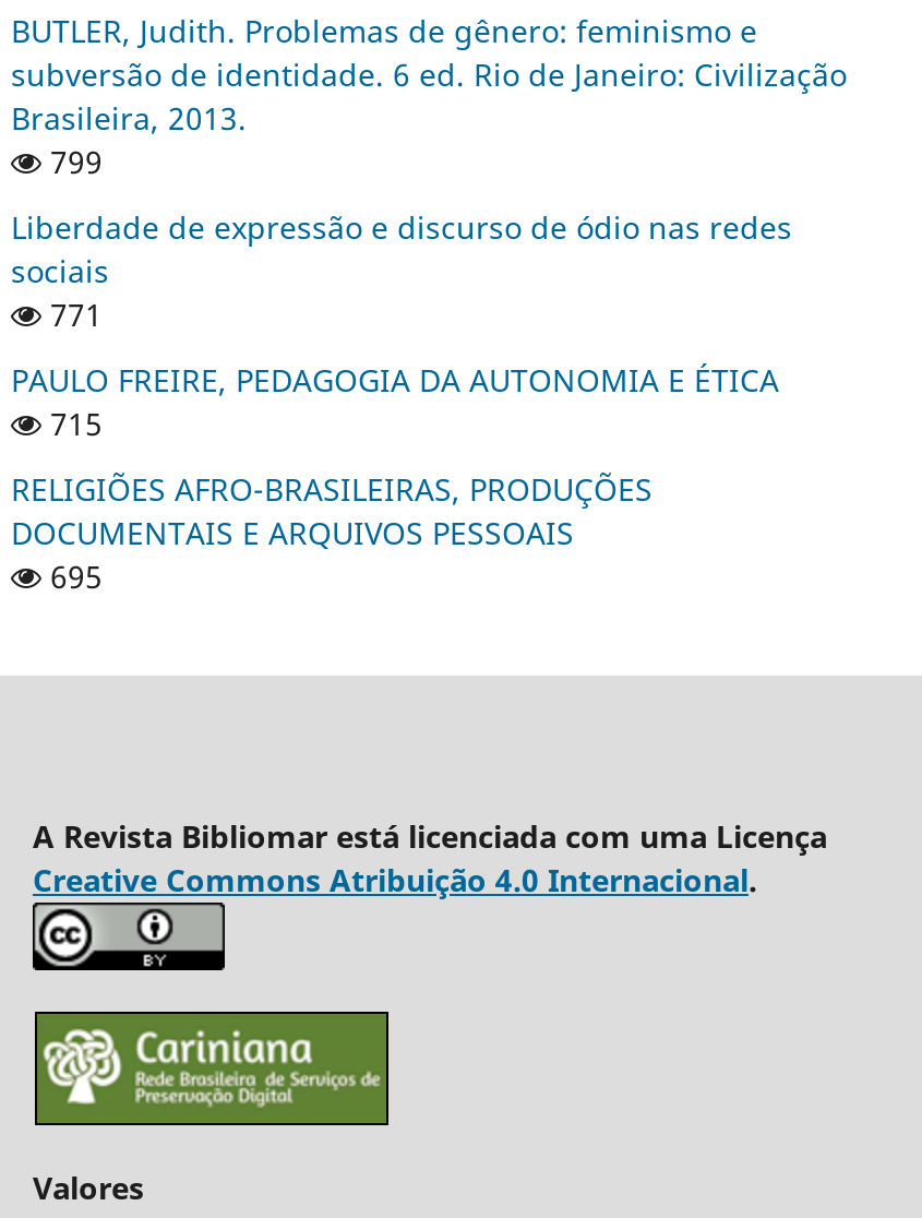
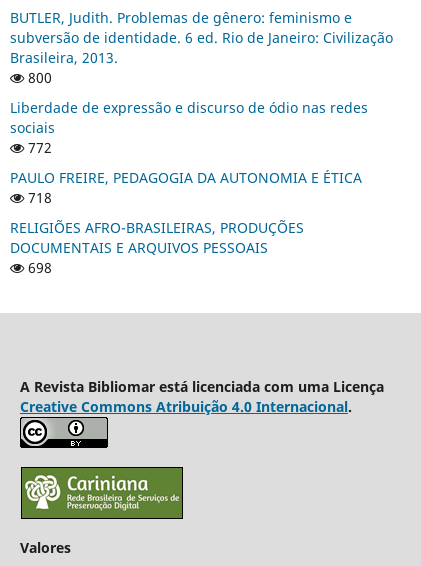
[41,141,103,183] 799 -> [24,68,52,87] 800
[41,294,103,335] 771 -> [24,138,52,157] 772
[41,403,103,445] 715 -> [24,188,52,207] 718
[41,556,103,597] 695 -> [24,258,52,277] 698

